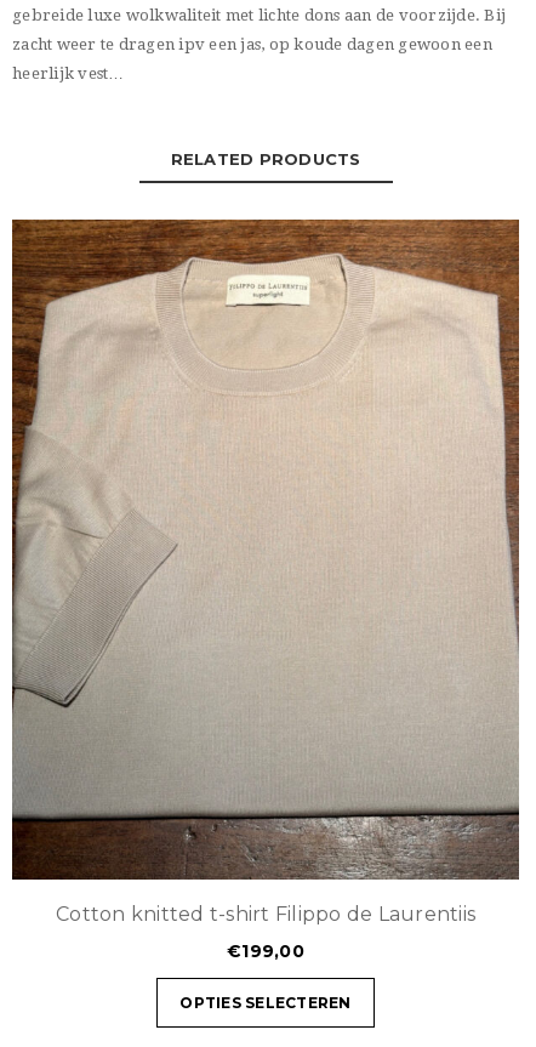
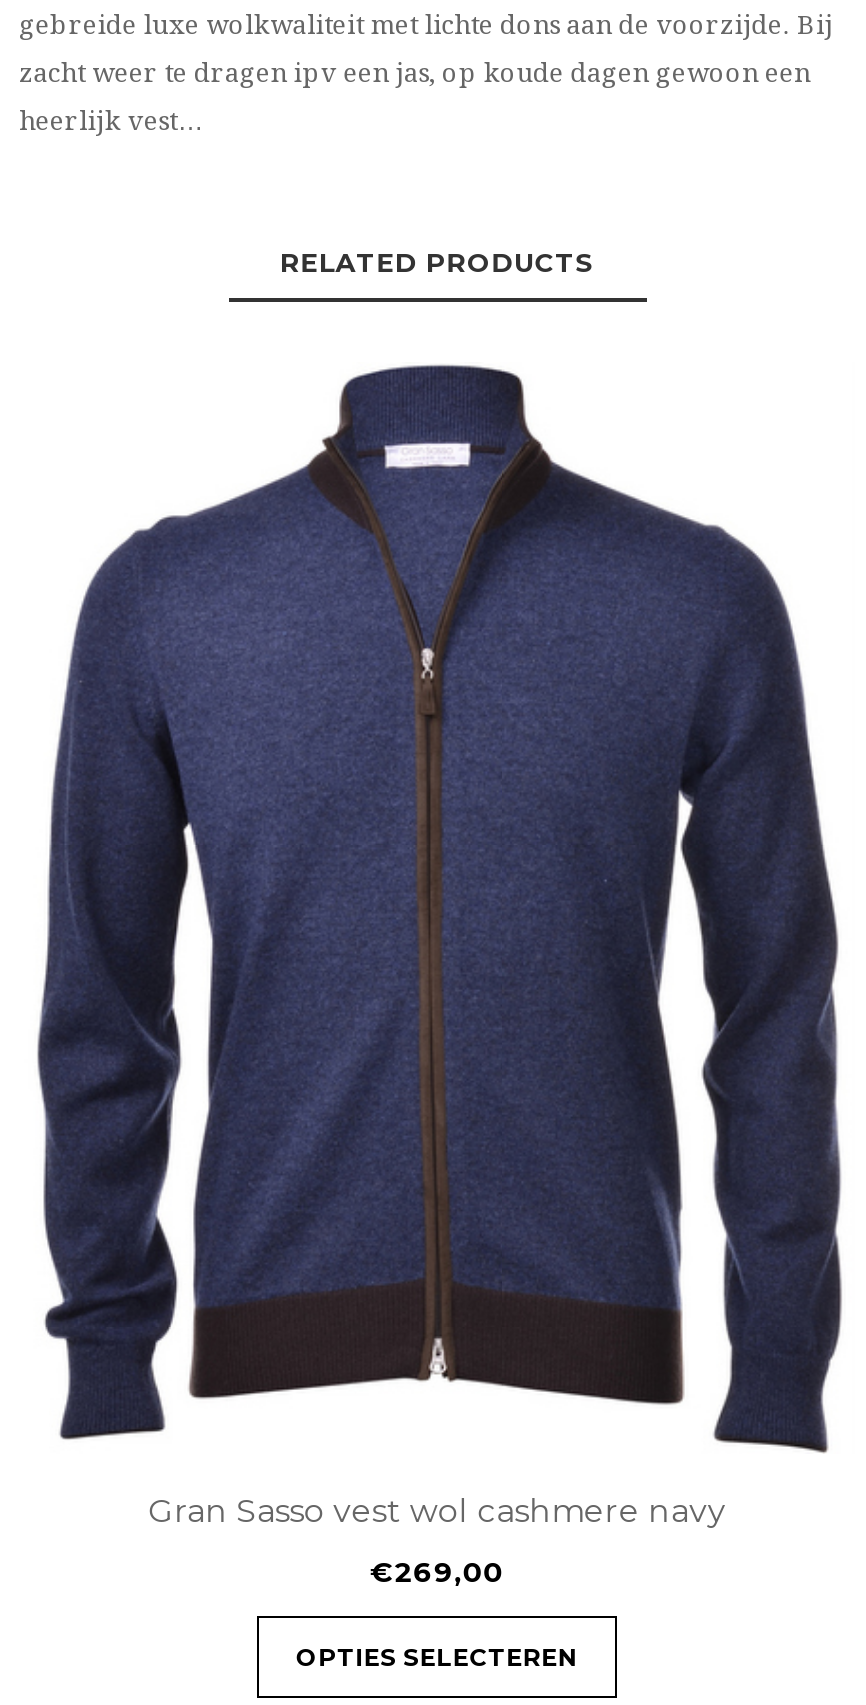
[11,218,520,926] [image] | Cotton knitted t-shirt Filippo de Laurentiis -> [19,364,855,1530] [image] | Gran Sasso vest wol cashmere navy
[227,940,304,962] €199,00 -> [370,1554,504,1590] €269,00

